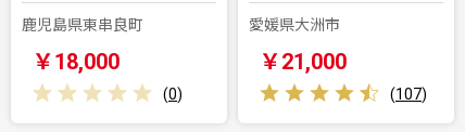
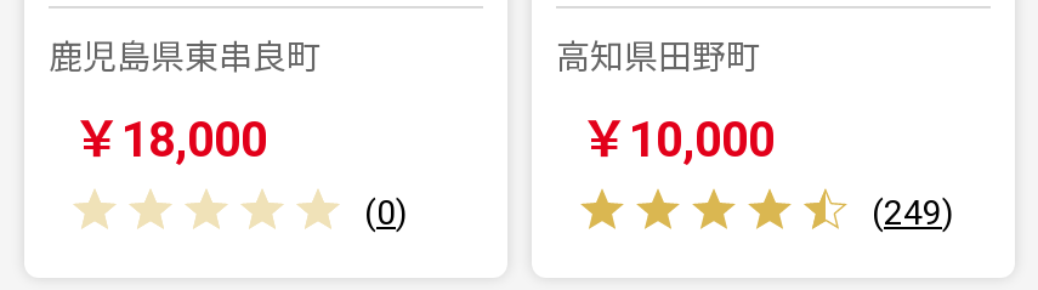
[249,17,340,34] 愛媛県大洲市 -> [556,37,760,76] 高知県田野町
[260,49,427,103] ￥21,000 | (107) -> [580,110,954,231] ￥10,000 | (249)

